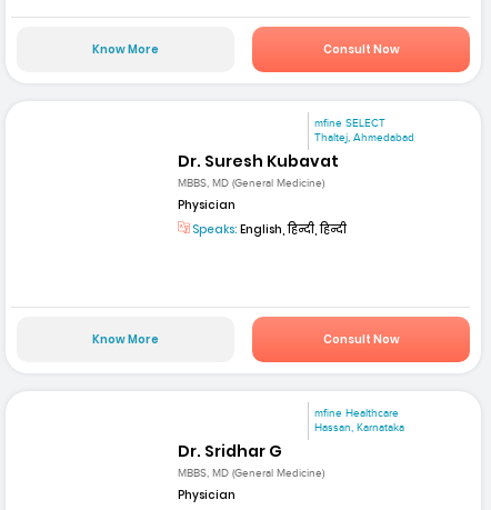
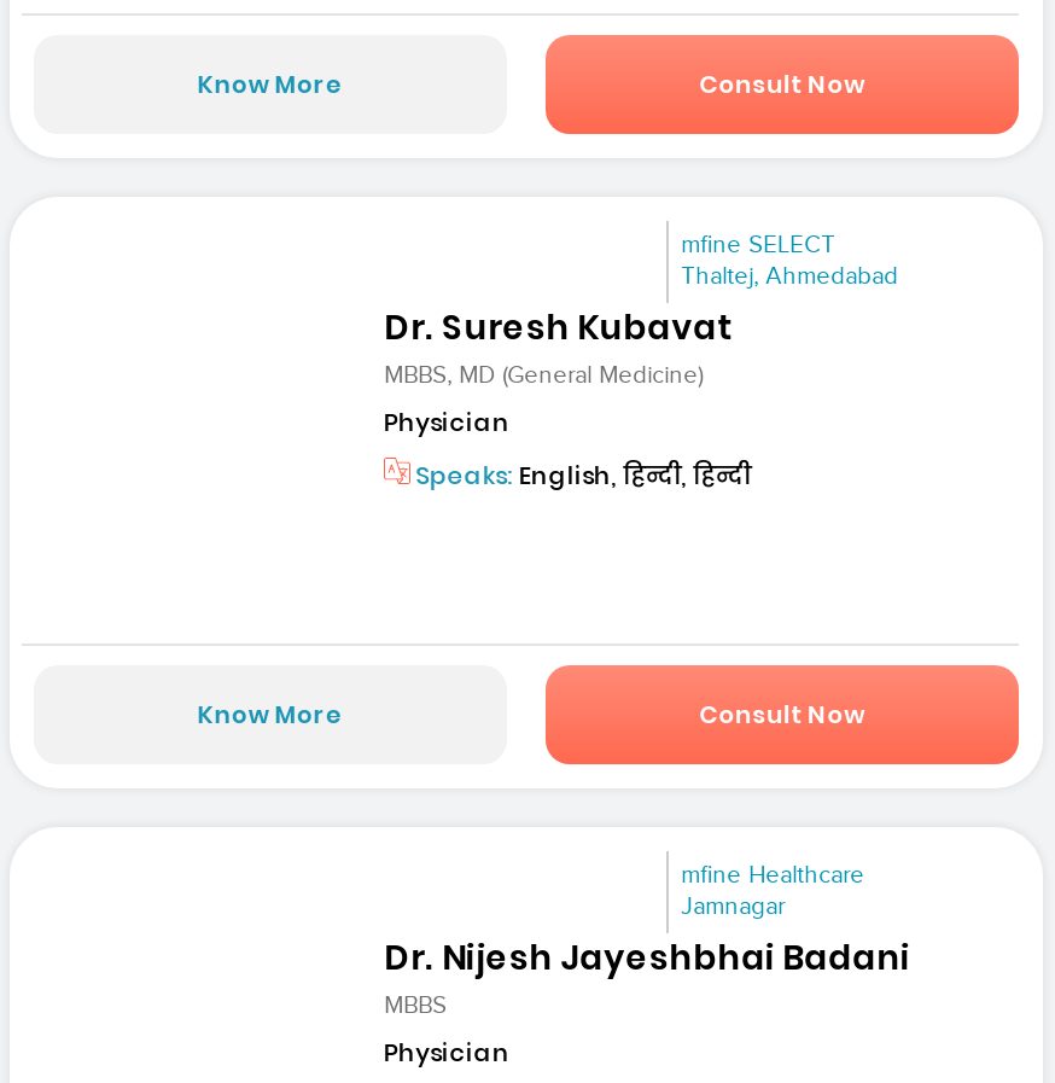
[178,421,405,480] Hassan, Karnataka | Dr. Sridhar G | MBBS, MD (General Medicine) -> [384,892,911,1020] Jamnagar | Dr. Nijesh Jayeshbhai Badani | MBBS

